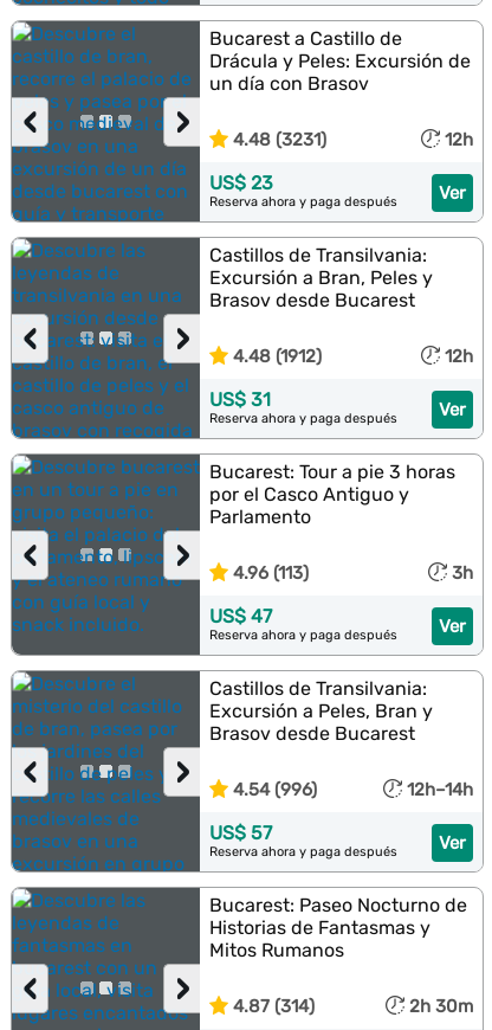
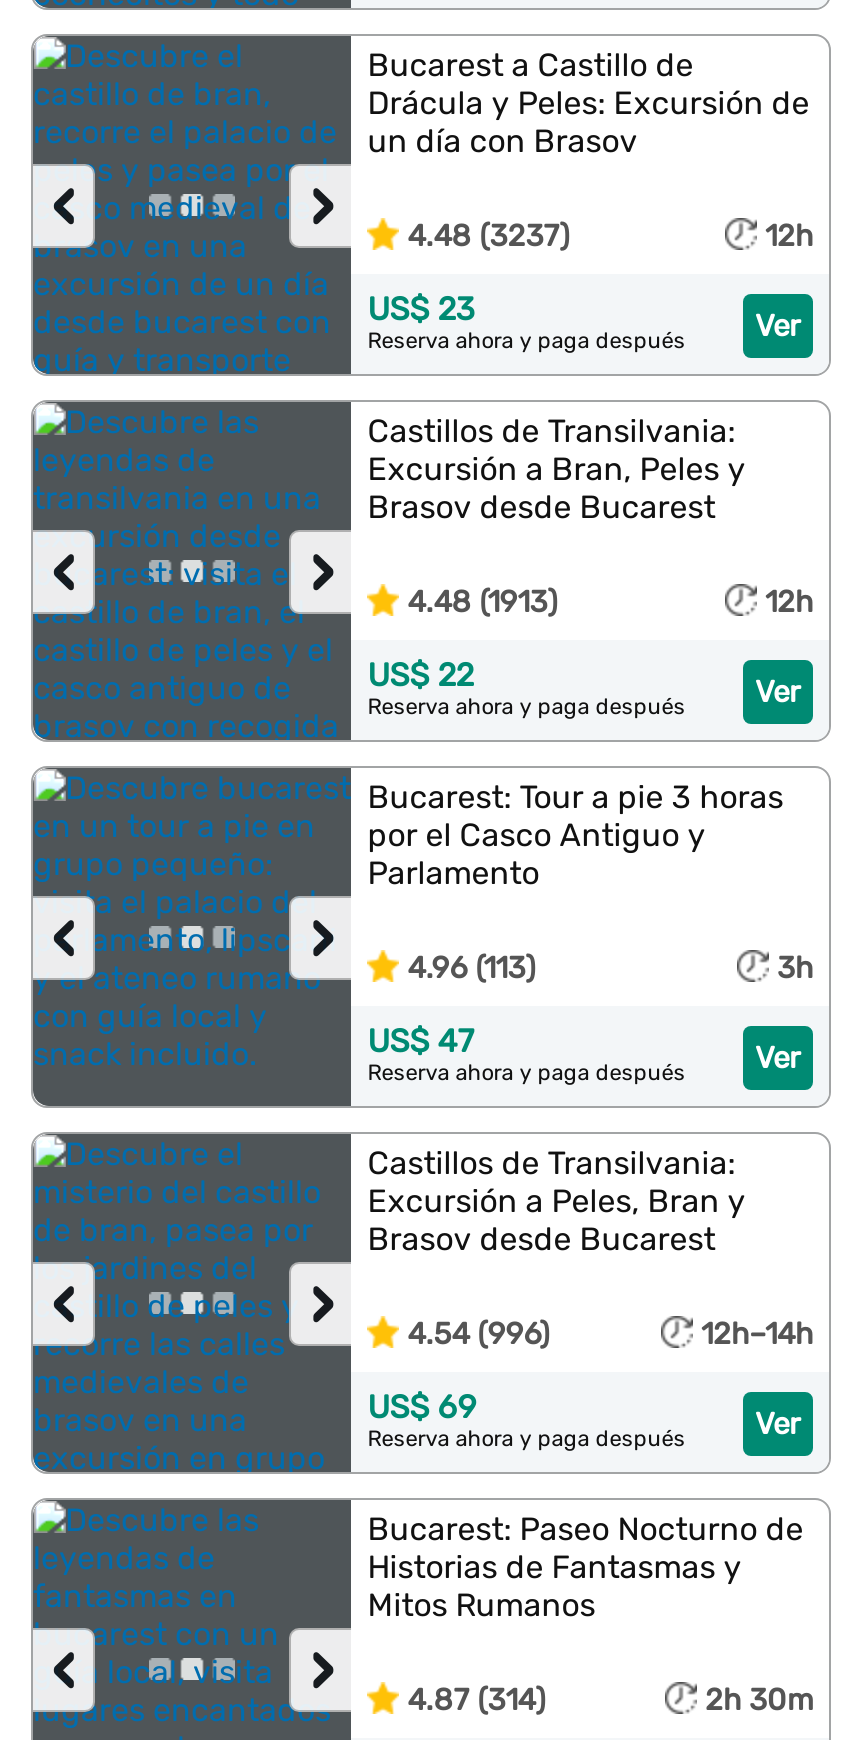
[233,129,327,150] 4.48 (3231) -> [407,218,569,254] 4.48 (3237)
[233,346,322,367] 4.48 (1912) -> [407,584,557,620] 4.48 (1913)
[210,388,271,411] US$ 31 -> [367,656,473,694] US$ 22
[210,822,272,844] US$ 57 -> [367,1388,475,1426] US$ 69

